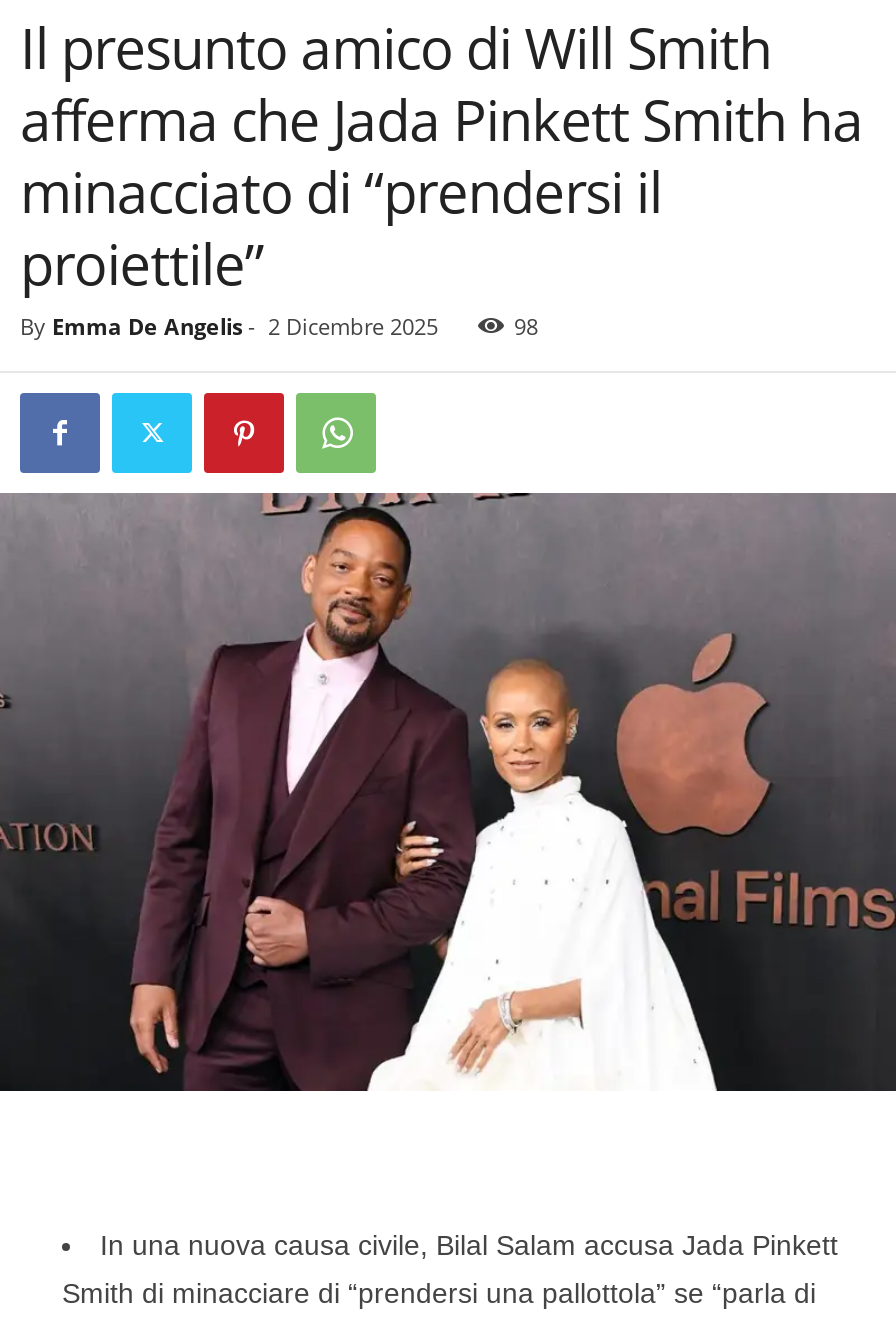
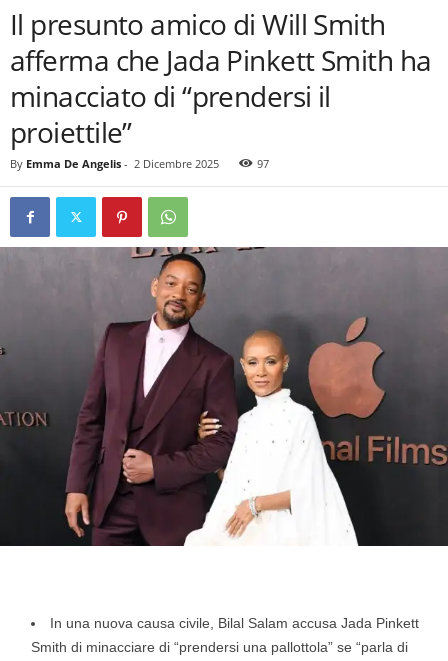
[514,311,538,341] 98 -> [257,156,269,171] 97

